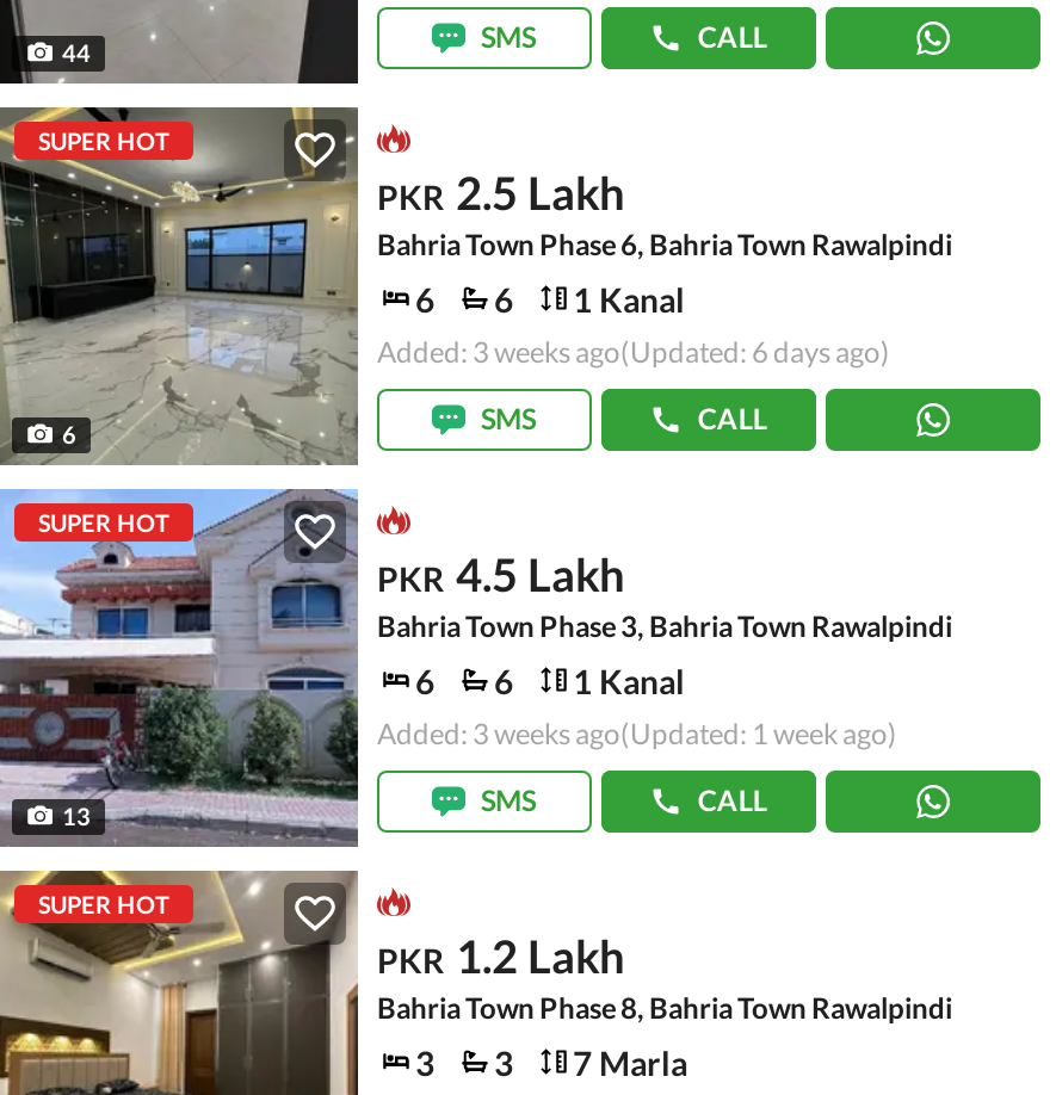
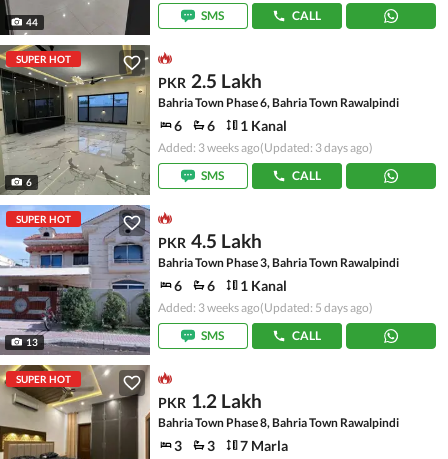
[377,334,890,370] Added: 3 weeks ago(Updated: 6 days ago) -> [158,140,373,155] Added: 3 weeks ago(Updated: 3 days ago)
[377,716,897,751] Added: 3 weeks ago(Updated: 1 week ago) -> [158,300,373,315] Added: 3 weeks ago(Updated: 5 days ago)

